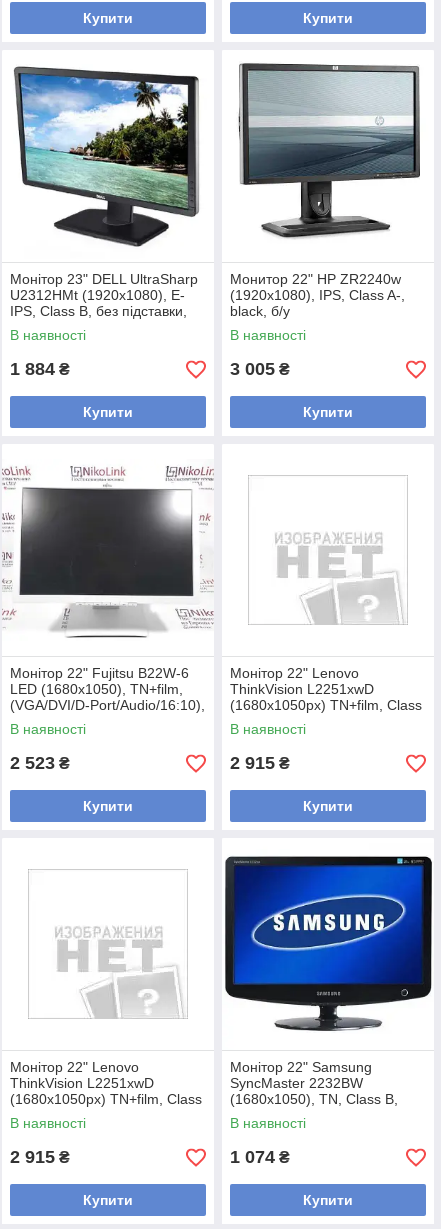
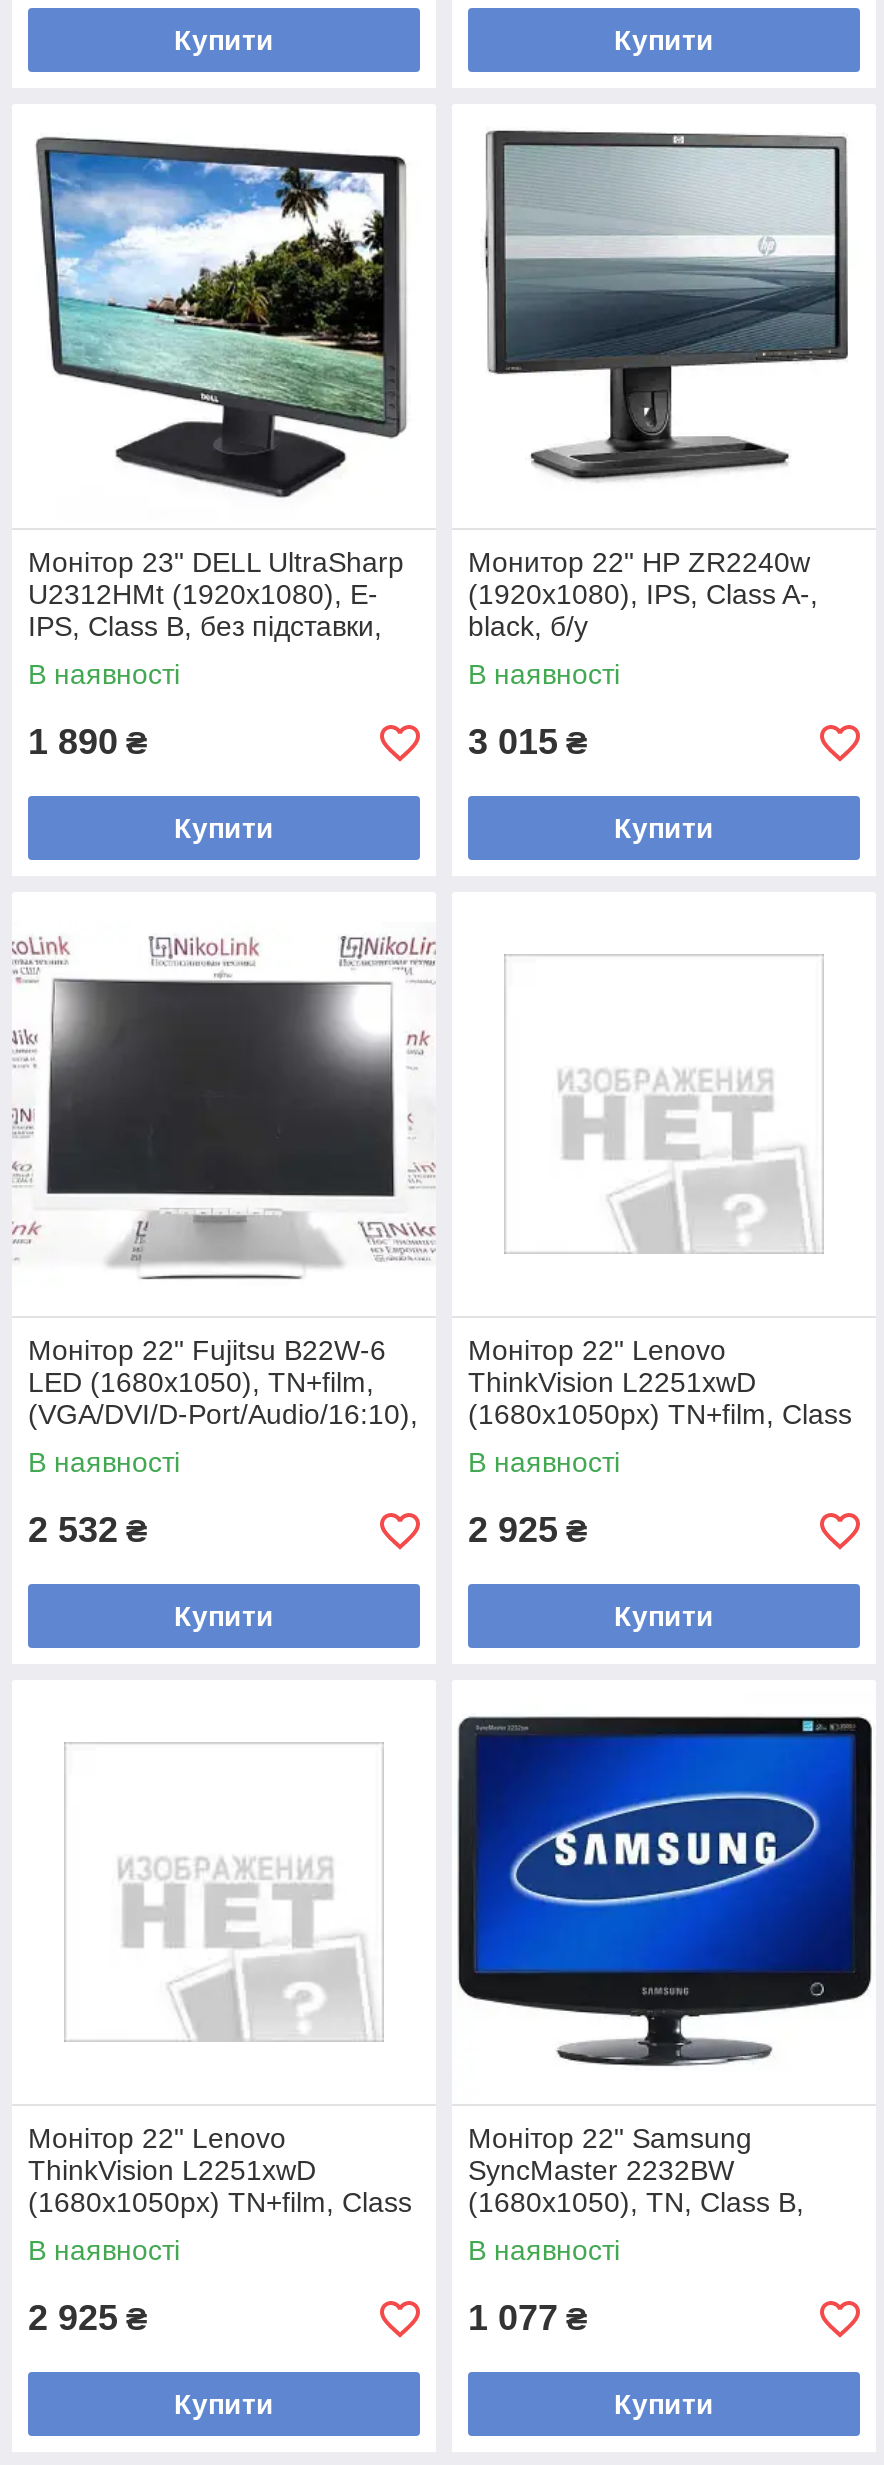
[10,359,70,379] 1 884 ₴ -> [28,722,148,762] 1 890 ₴
[230,359,290,379] 3 005 ₴ -> [468,722,588,762] 3 015 ₴
[10,753,70,773] 2 523 ₴ -> [28,1510,148,1550] 2 532 ₴
[230,753,290,773] 2 915 ₴ -> [468,1510,588,1550] 2 925 ₴
[10,1147,70,1167] 2 915 ₴ -> [28,2298,148,2338] 2 925 ₴
[230,1147,290,1167] 1 074 ₴ -> [468,2298,588,2338] 1 077 ₴

